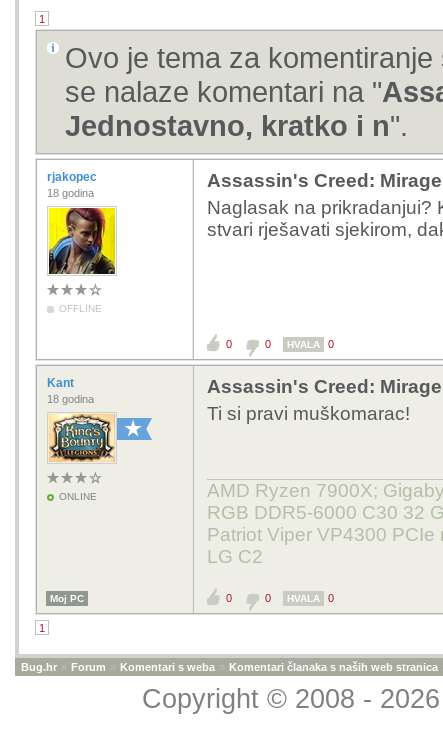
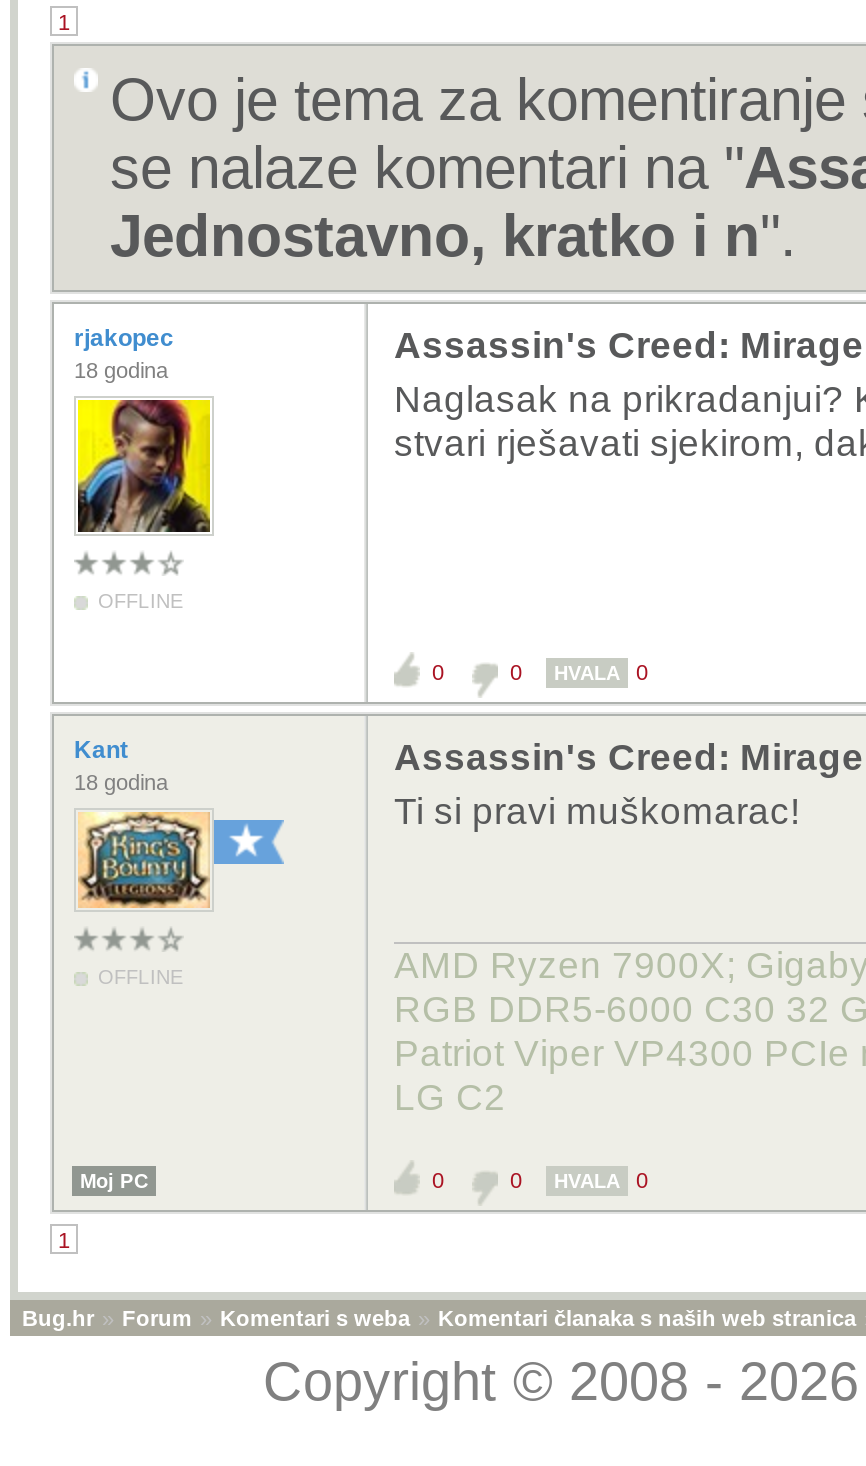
[59,491,97,502] ONLINE -> [98,966,184,988] OFFLINE

